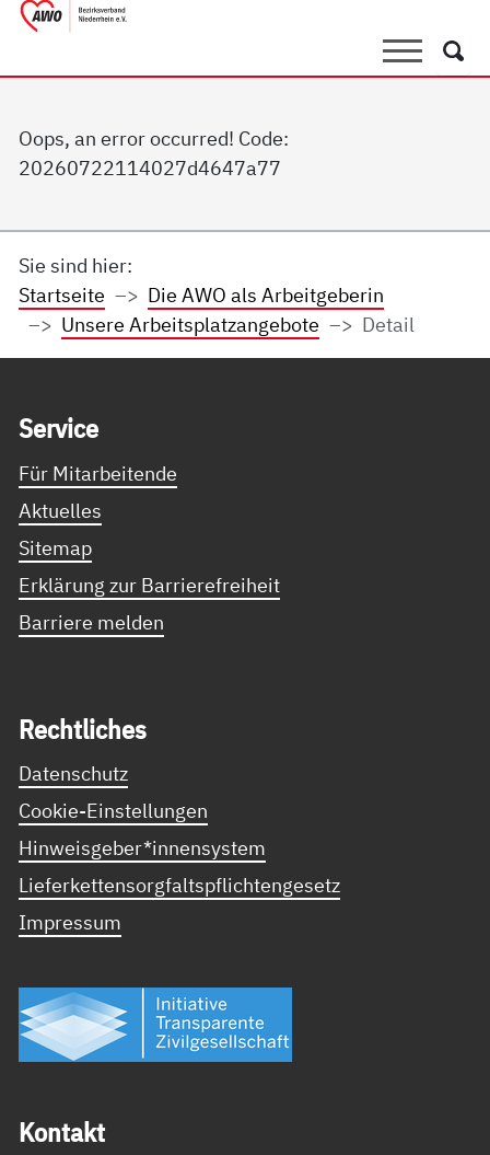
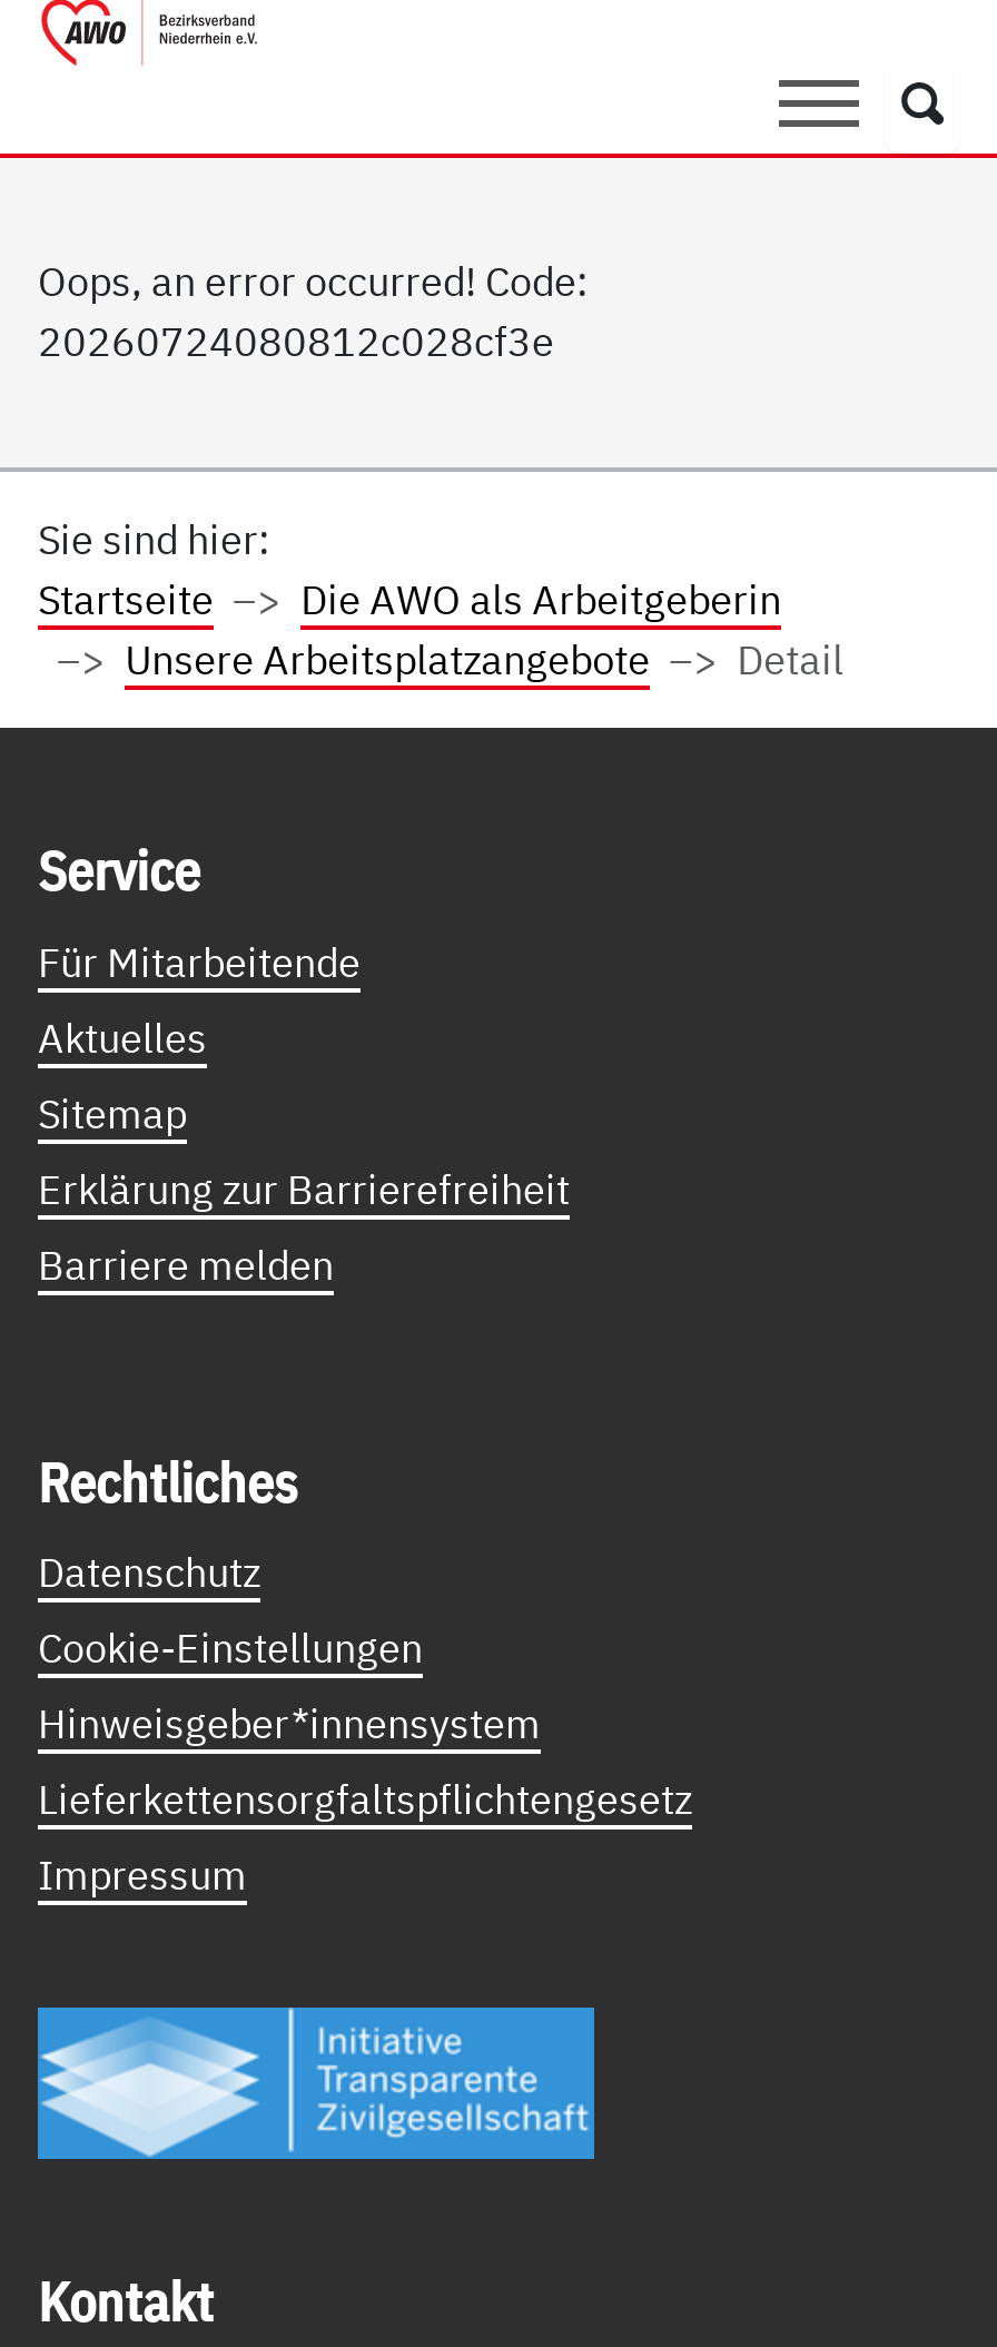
[19,155,281,181] 20260722114027d4647a77 -> [38,314,554,368] 20260724080812c028cf3e

